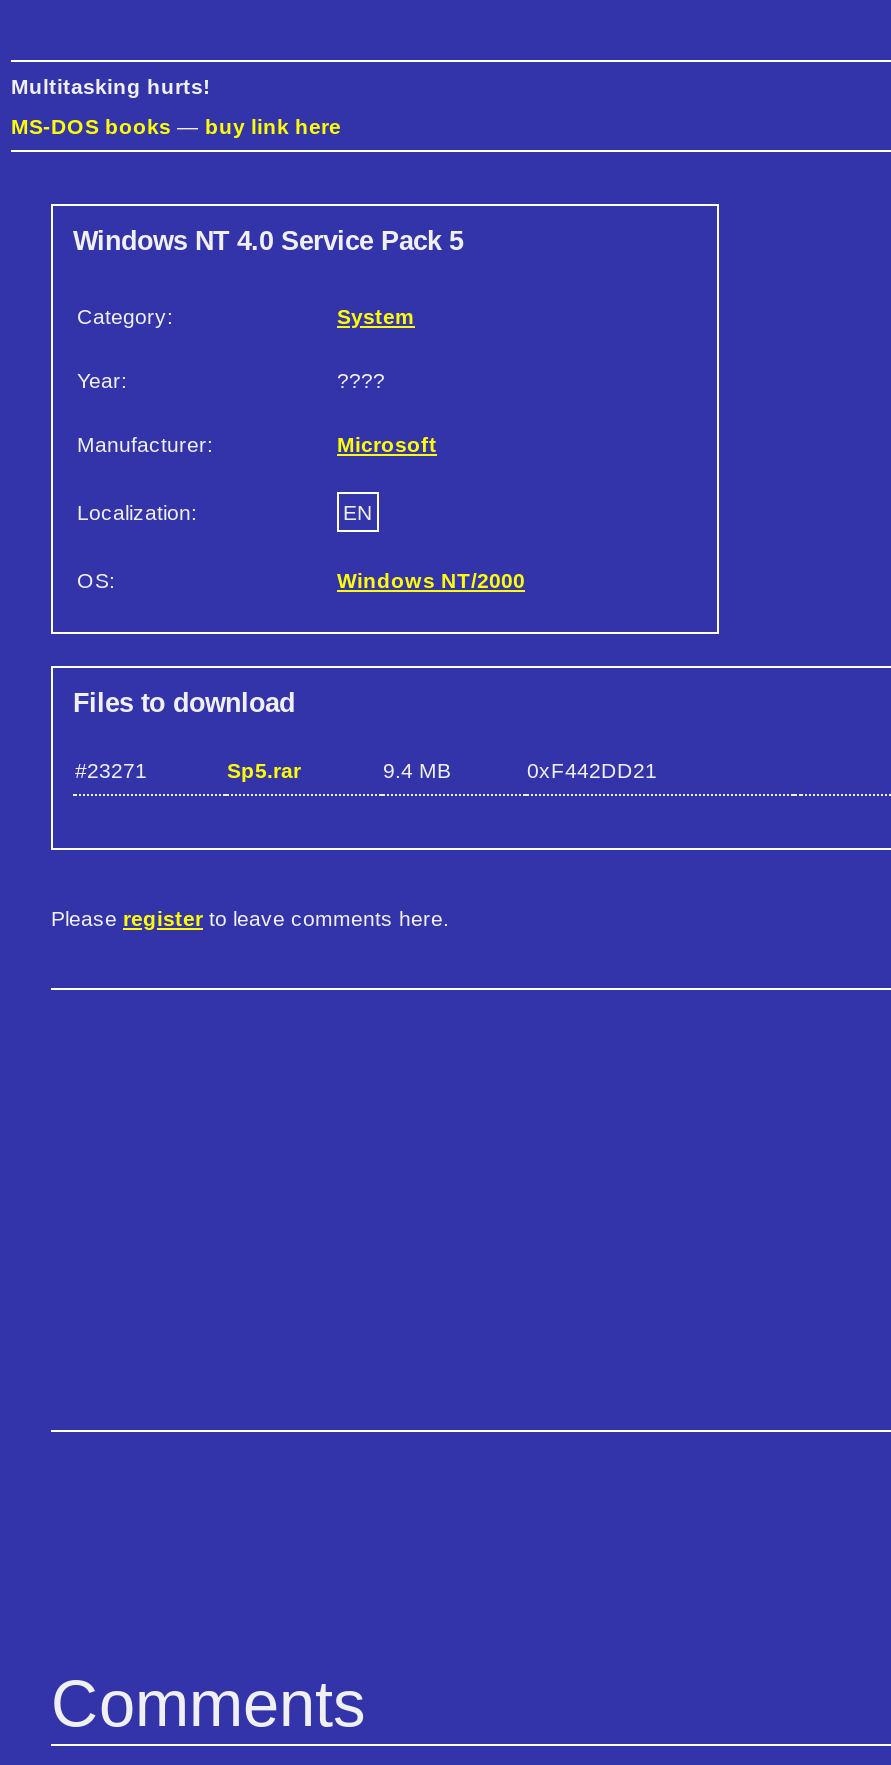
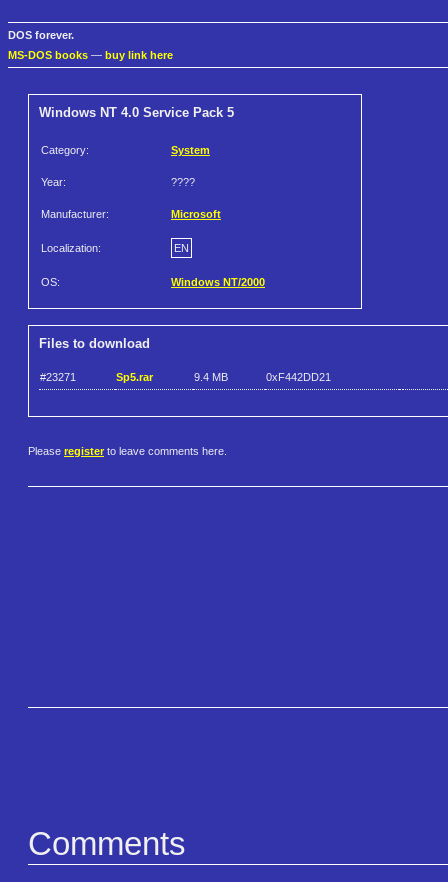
[11,74,211,98] Multitasking hurts! -> [8,29,74,41] DOS forever.

